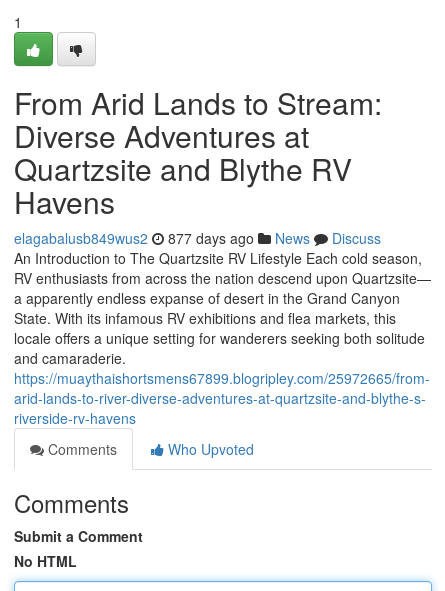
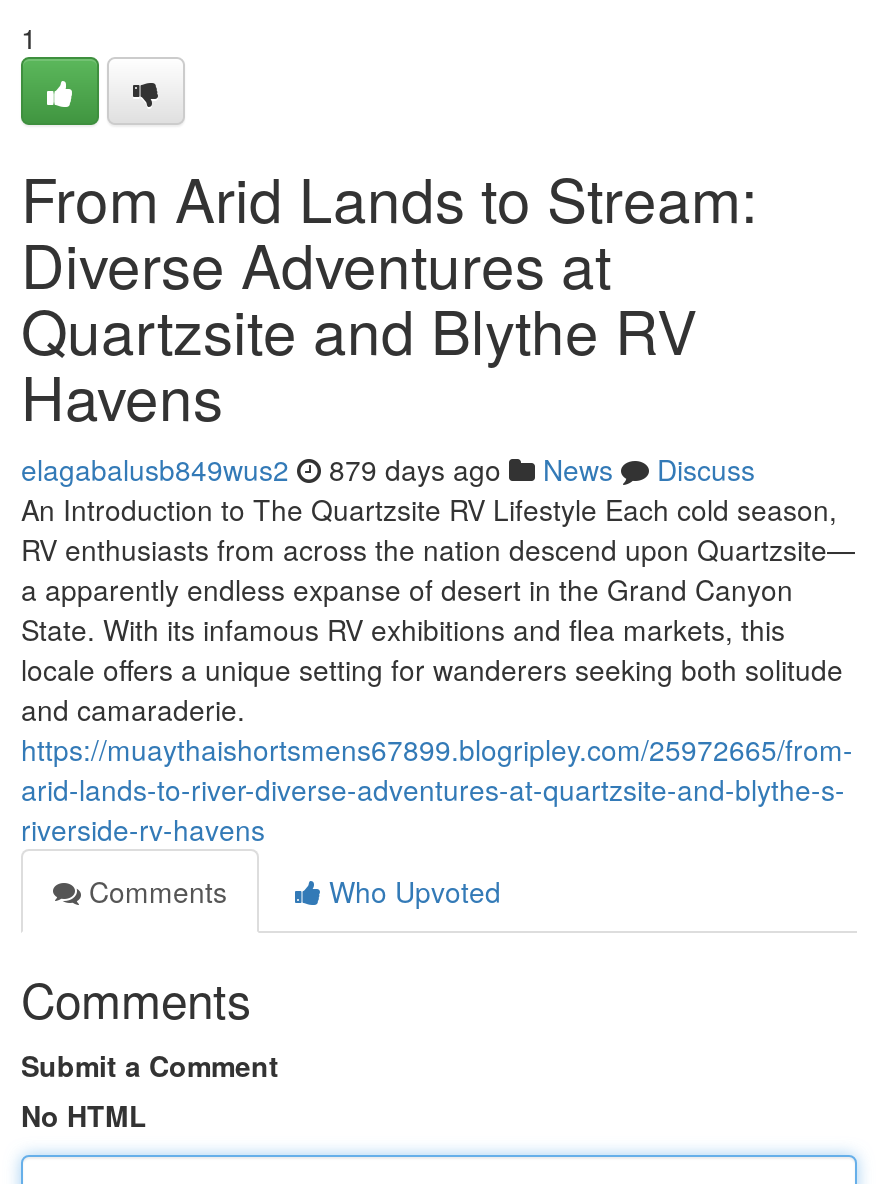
[14,228,381,248] elagabalusb849wus2 877 days ago News Discuss -> [21,449,755,489] elagabalusb849wus2 879 days ago News Discuss

